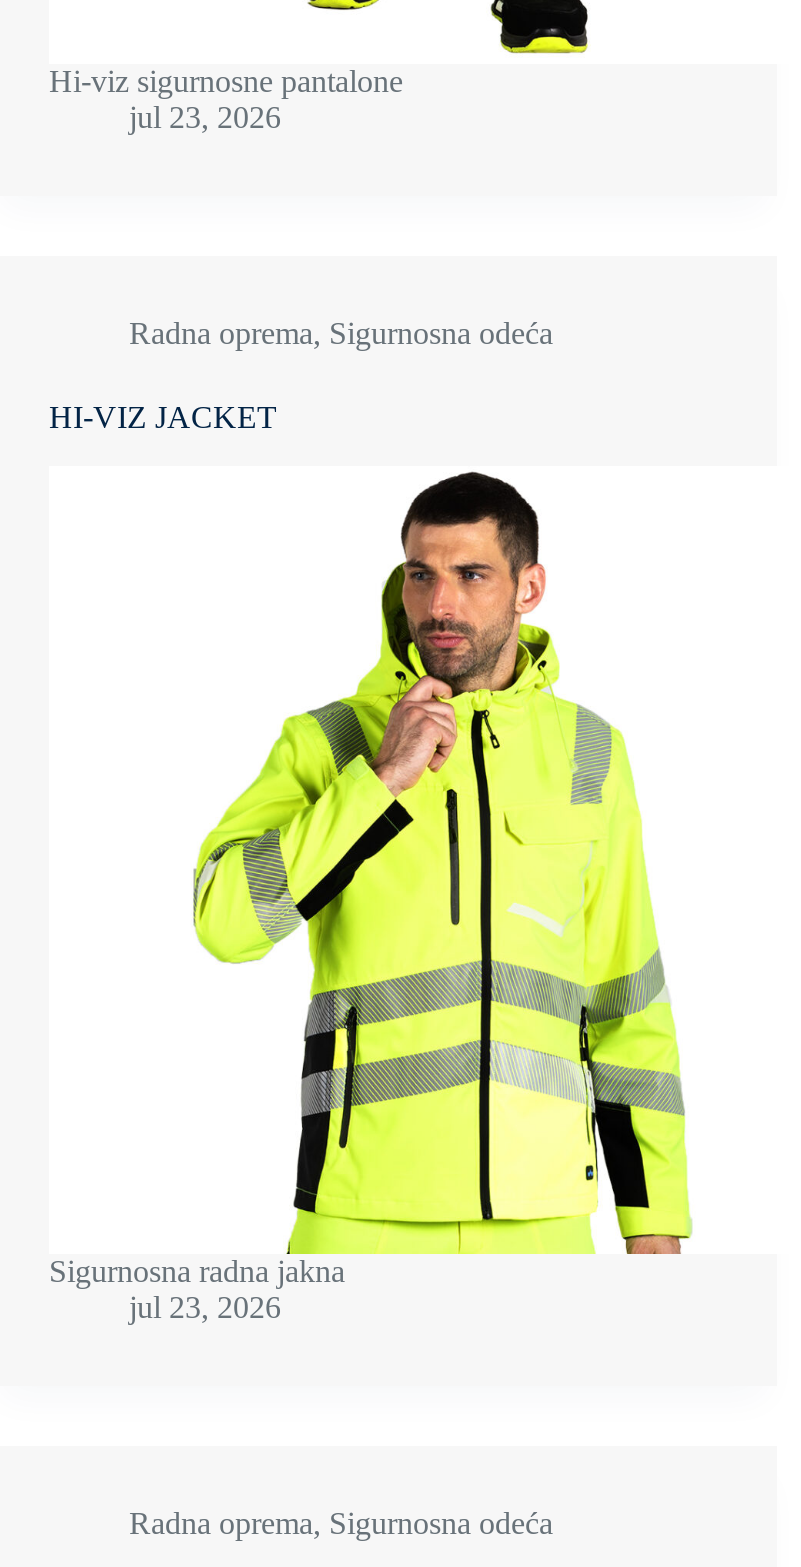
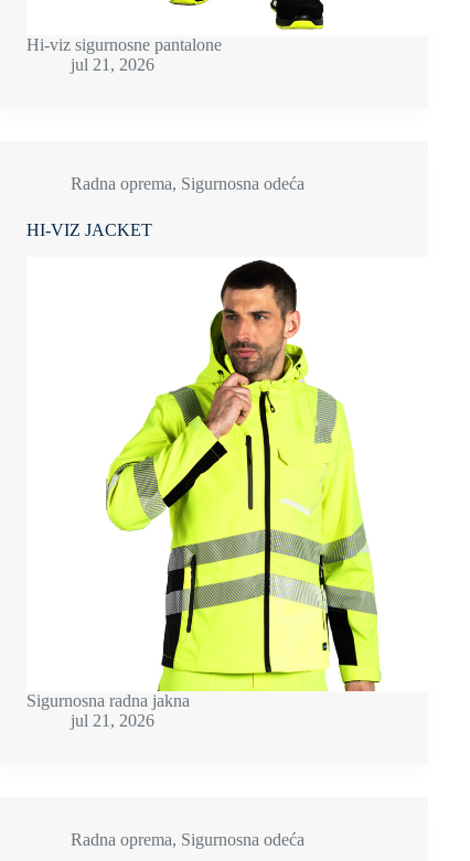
[129,100,281,134] jul 23, 2026 -> [71,55,154,74] jul 21, 2026
[129,1290,281,1324] jul 23, 2026 -> [71,711,154,730] jul 21, 2026

